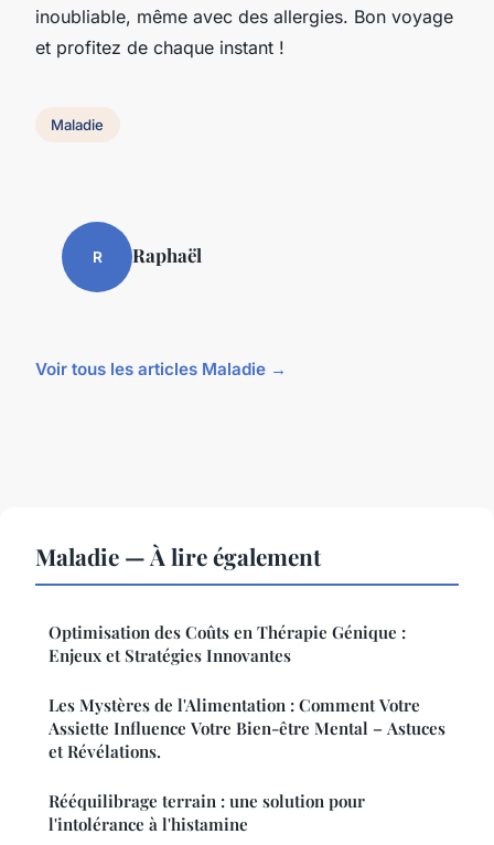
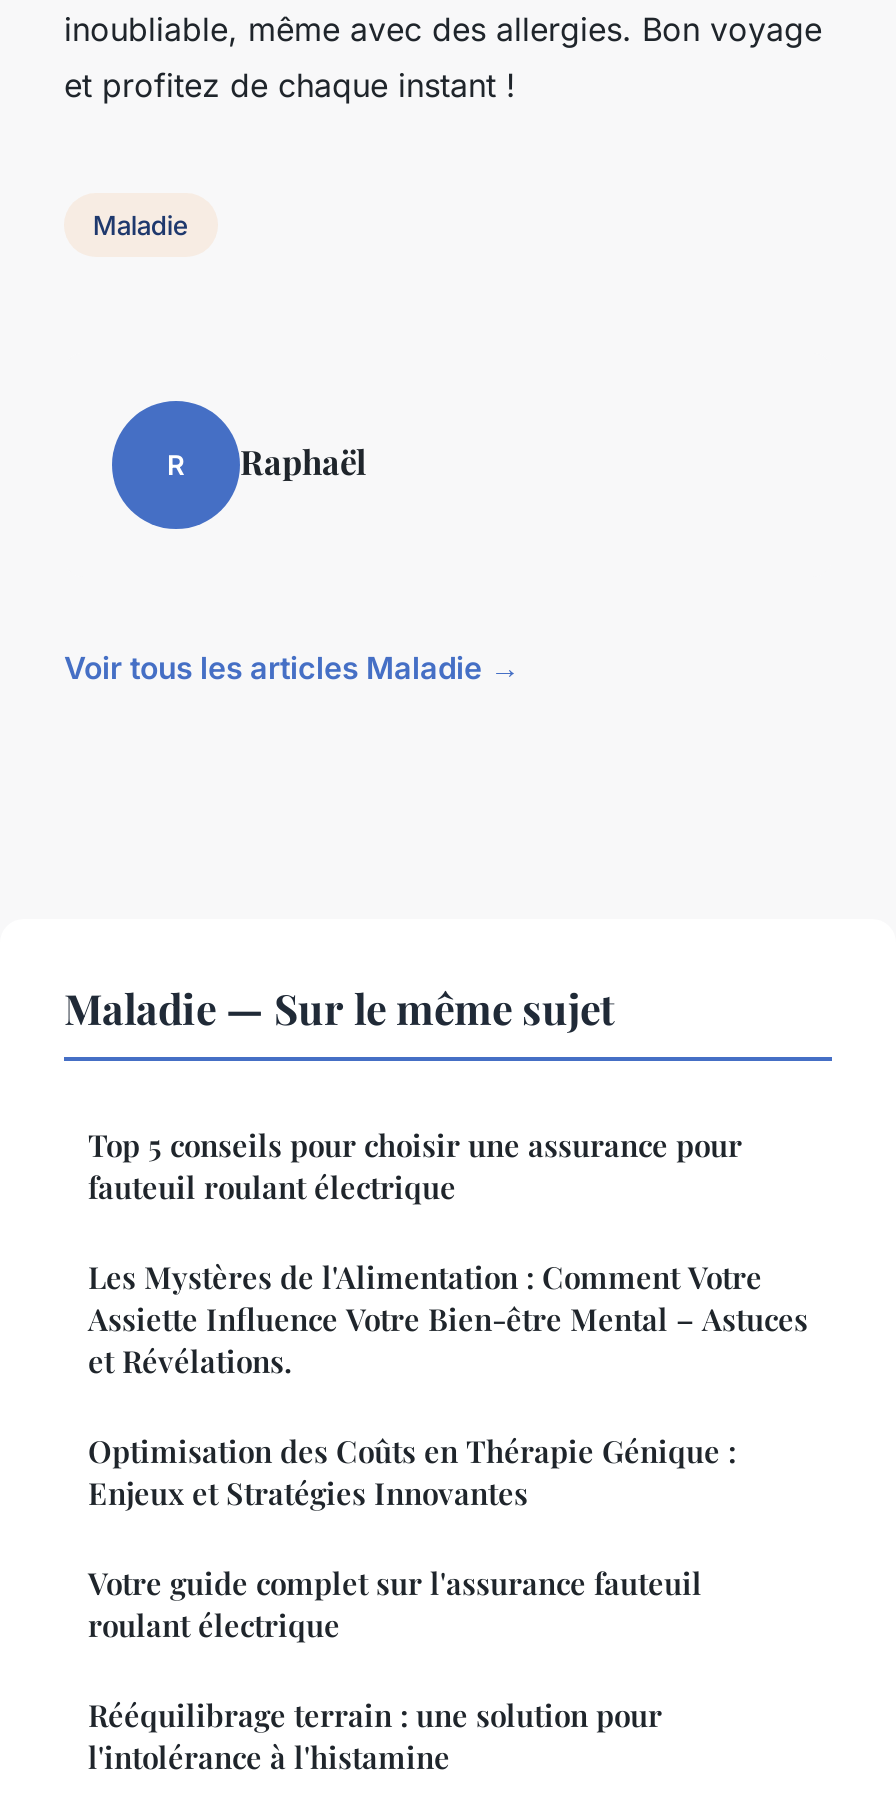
none -> [88,1125,742,1207] Top 5 conseils pour choisir une assurance pour | fauteuil roulant électrique
[35,541,321,571] Maladie — À lire également -> [64,979,614,1035] Maladie — Sur le même sujet
moved [49,621,406,666] -> [88,1431,736,1513]: Optimisation des Coûts en Thérapie Génique : | Enjeux et Stratégies Innovantes
none -> [88,1563,702,1645] Votre guide complet sur l'assurance fauteuil | roulant électrique

